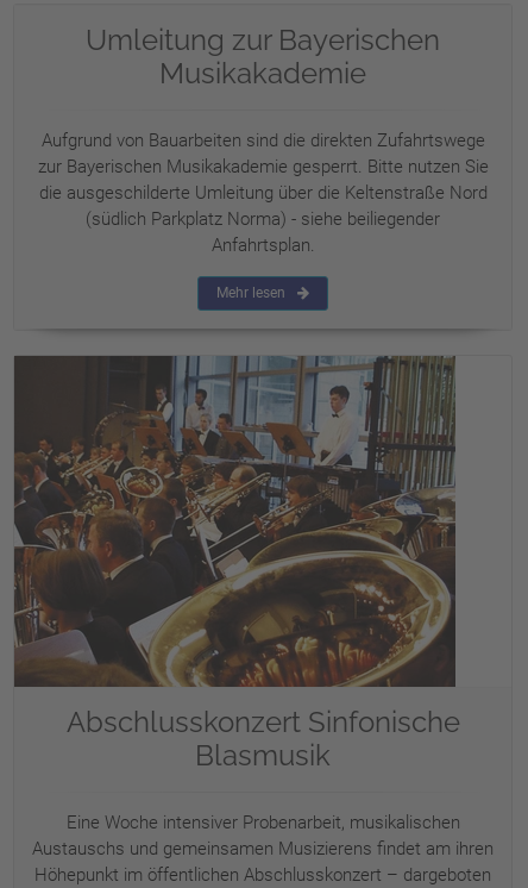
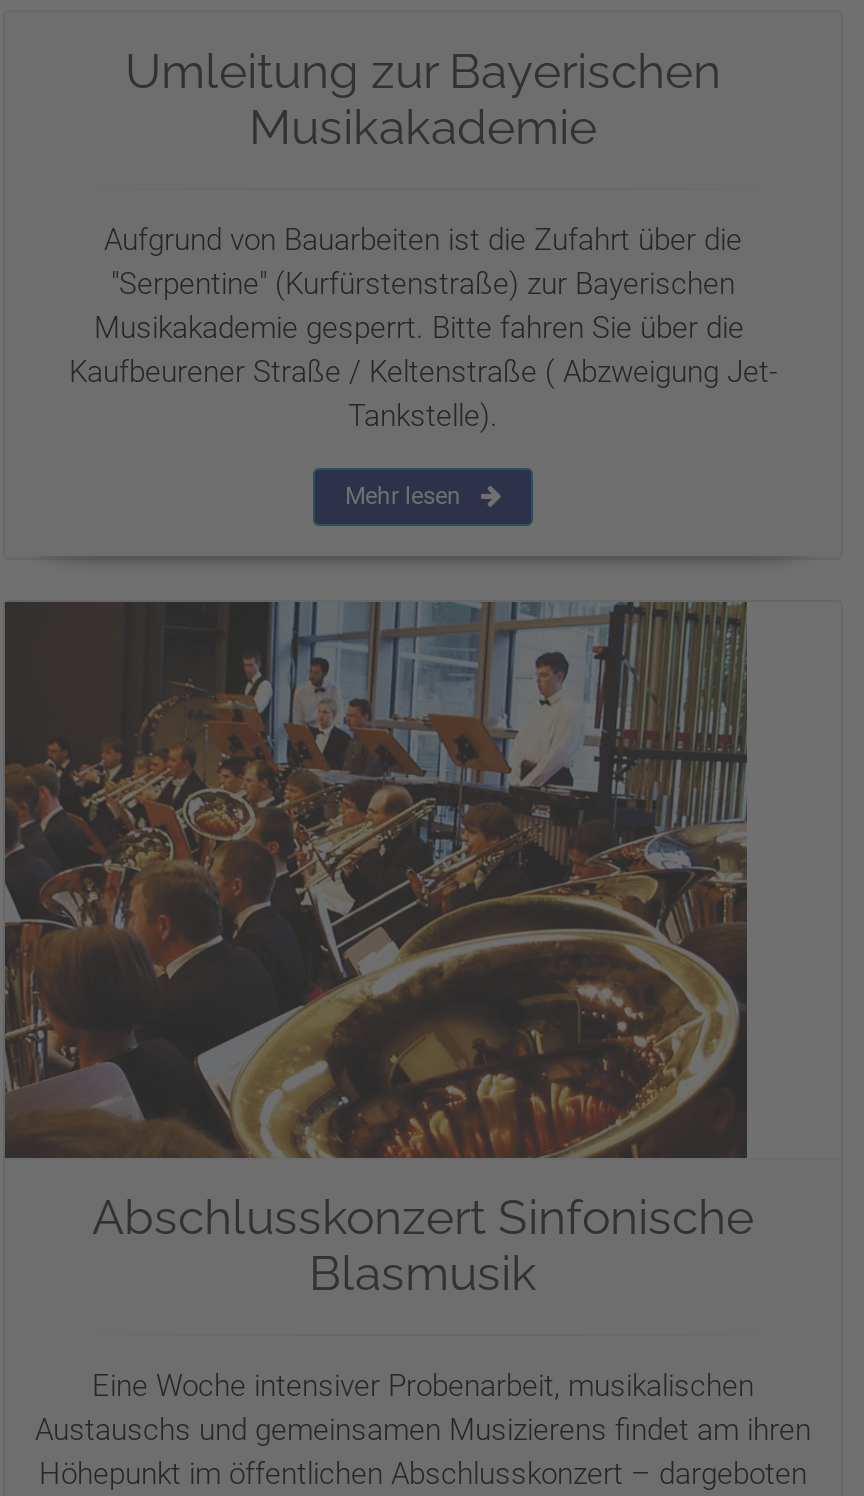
[37,130,488,256] Aufgrund von Bauarbeiten sind die direkten Zufahrtswege | zur Bayerischen Musikakademie gesperrt. Bitte nutzen Sie | die ausgeschilderte Umleitung über die Keltenstraße Nord | (südlich Parkplatz Norma) - siehe beiliegender | Anfahrtsplan. -> [69,221,777,433] Aufgrund von Bauarbeiten ist die Zufahrt über die | "Serpentine" (Kurfürstenstraße) zur Bayerischen | Musikakademie gesperrt. Bitte fahren Sie über die | Kaufbeurener Straße / Keltenstraße ( Abzweigung Jet- | Tankstelle).

